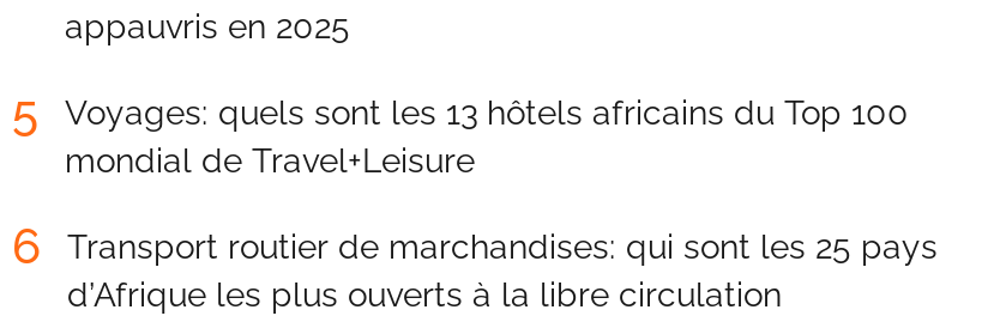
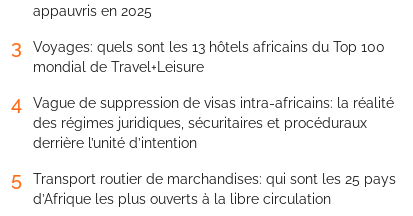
[12,83,909,141] 5 Voyages: quels sont les 13 hôtels africains du Top 100 -> [11,35,385,59] 3 Voyages: quels sont les 13 hôtels africains du Top 100
[12,217,38,275] 6 -> [11,91,394,191] 4 | Vague de suppression de visas intra-africains: la réalité | des régimes juridiques, sécuritaires et procéduraux | derrière l’unité d’intention | 5

